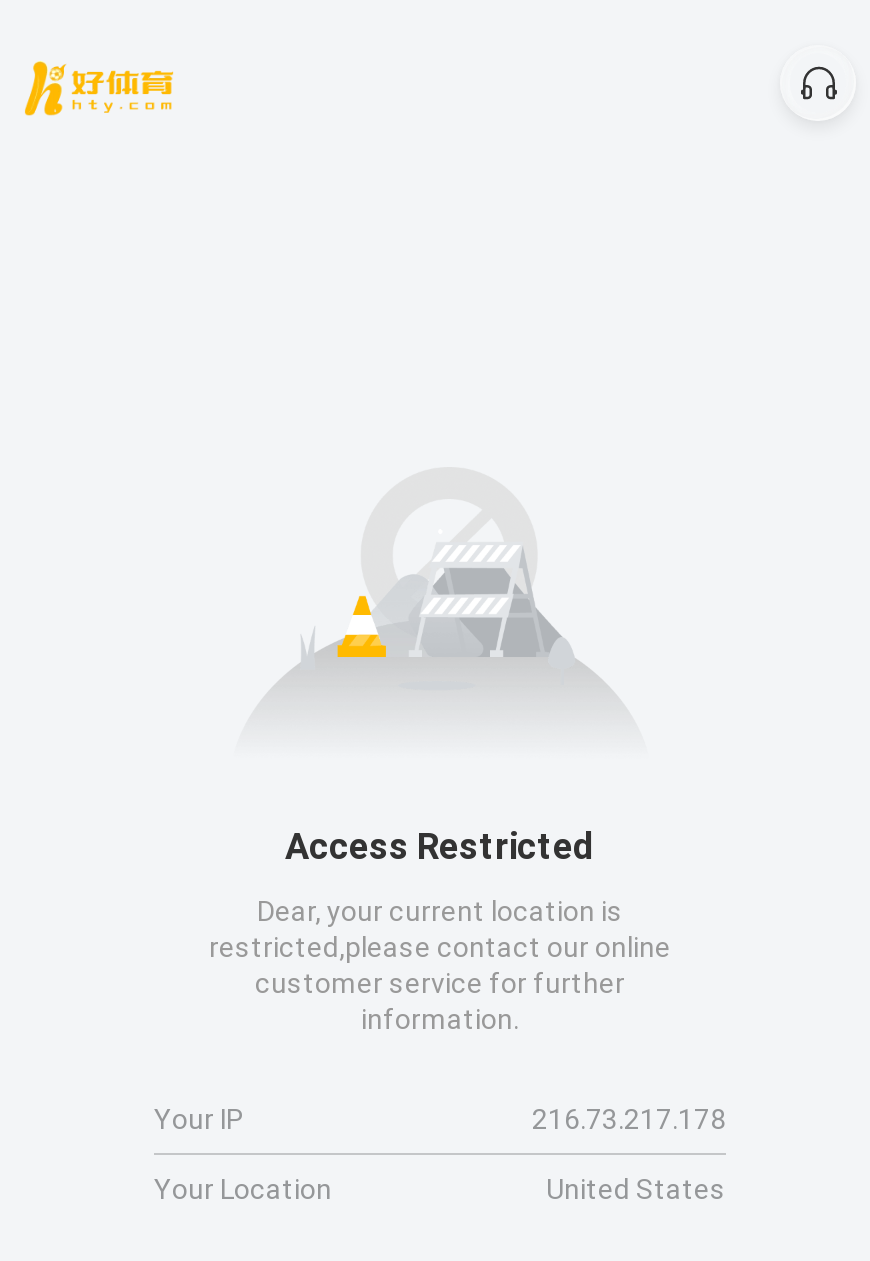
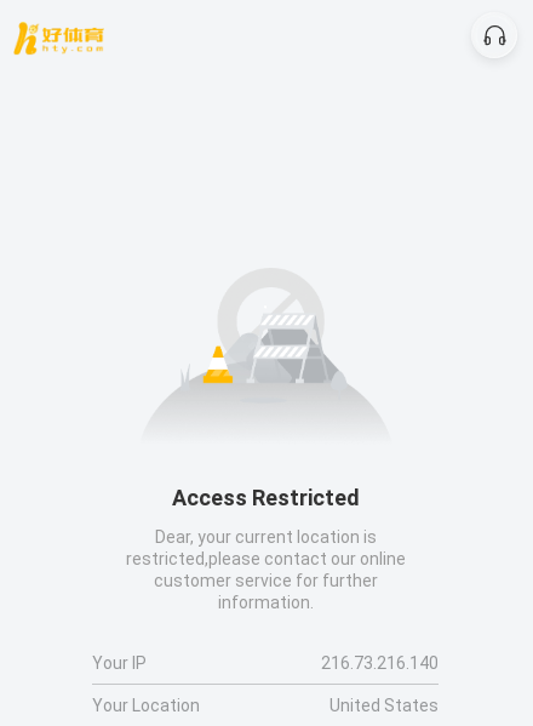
[532,1103,726,1135] 216.73.217.178 -> [321,653,439,673] 216.73.216.140

